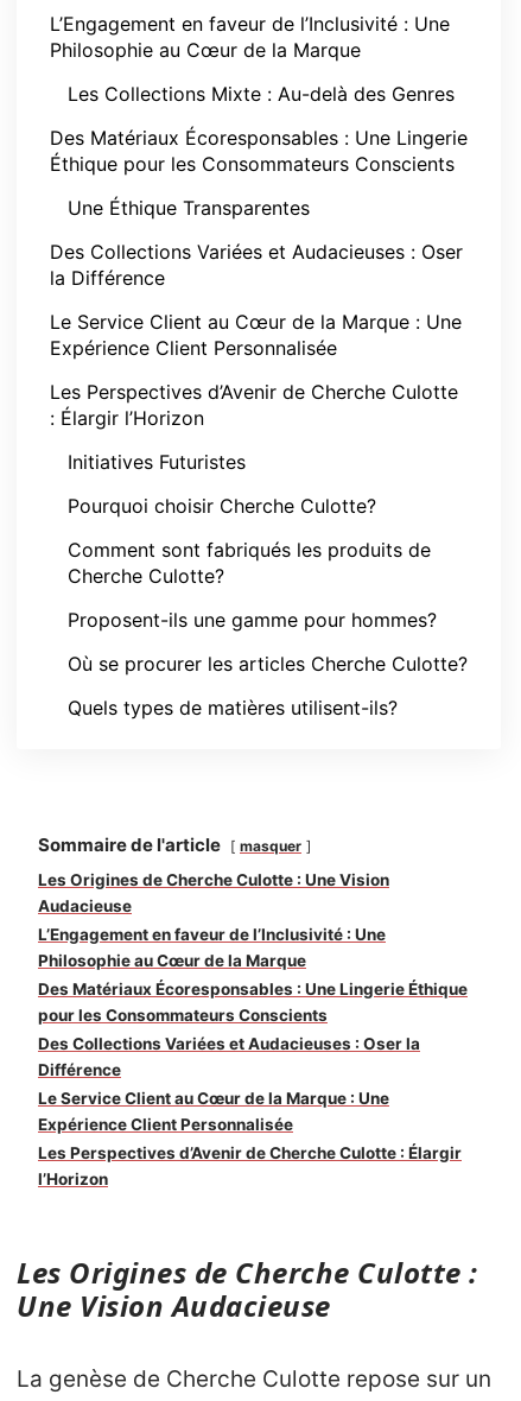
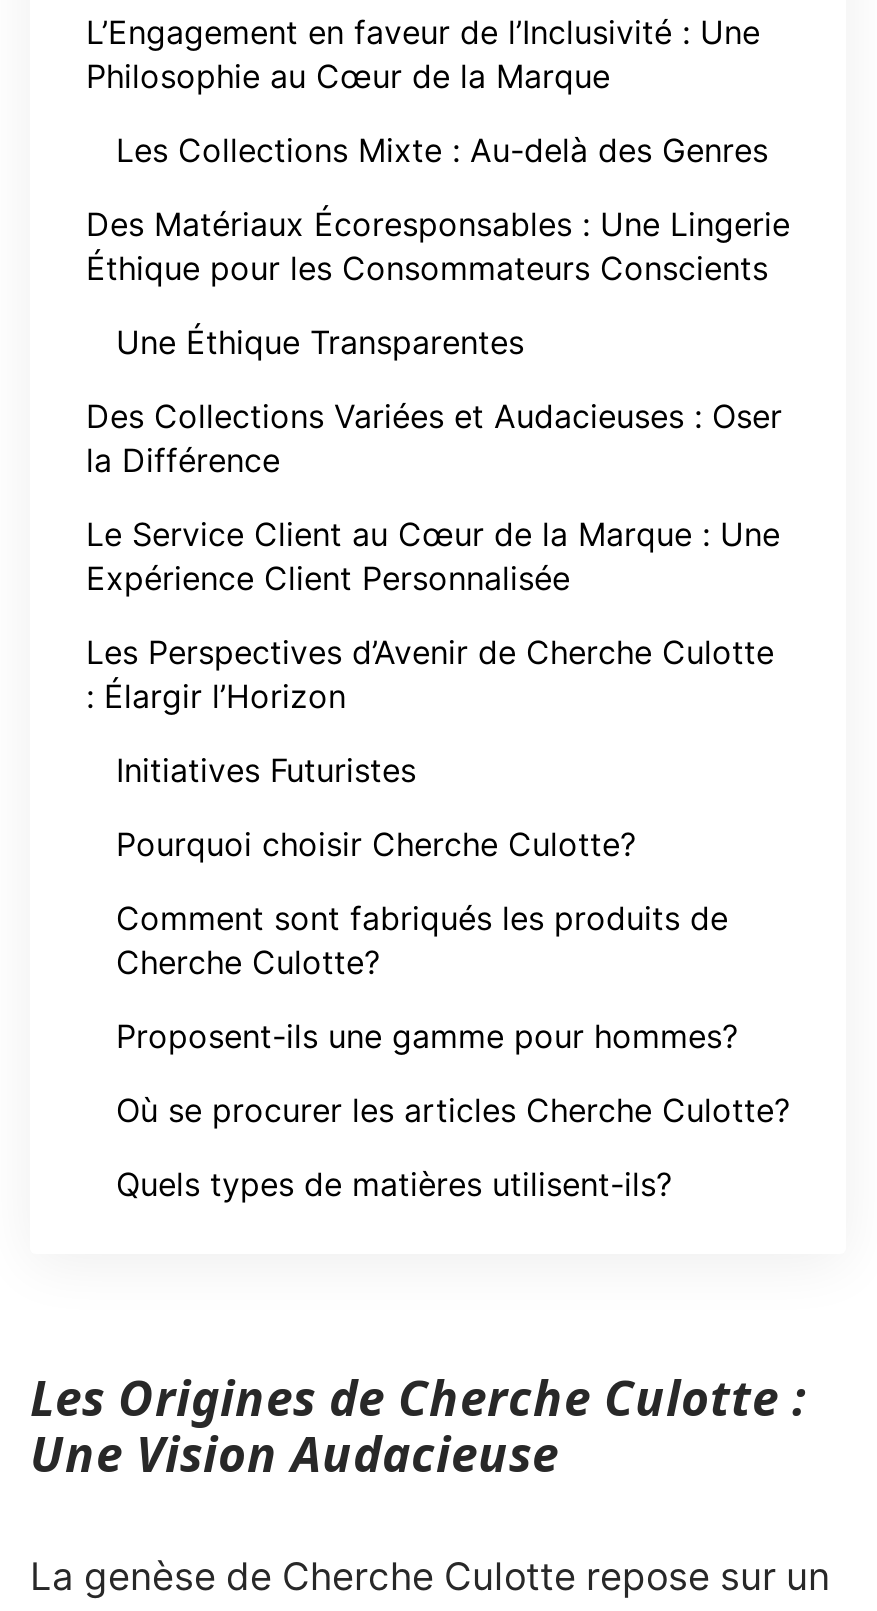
[38,833,468,1188] Sommaire de l'article | masquer | Les Origines de Cherche Culotte : Une Vision | Audacieuse | L’Engagement en faveur de l’Inclusivité : Une | Philosophie au Cœur de la Marque | Des Matériaux Écoresponsables : Une Lingerie Éthique | pour les Consommateurs Conscients | Des Collections Variées et Audacieuses : Oser la | Différence | Le Service Client au Cœur de la Marque : Une | Expérience Client Personnalisée | Les Perspectives d’Avenir de Cherche Culotte : Élargir | l’Horizon -> none

